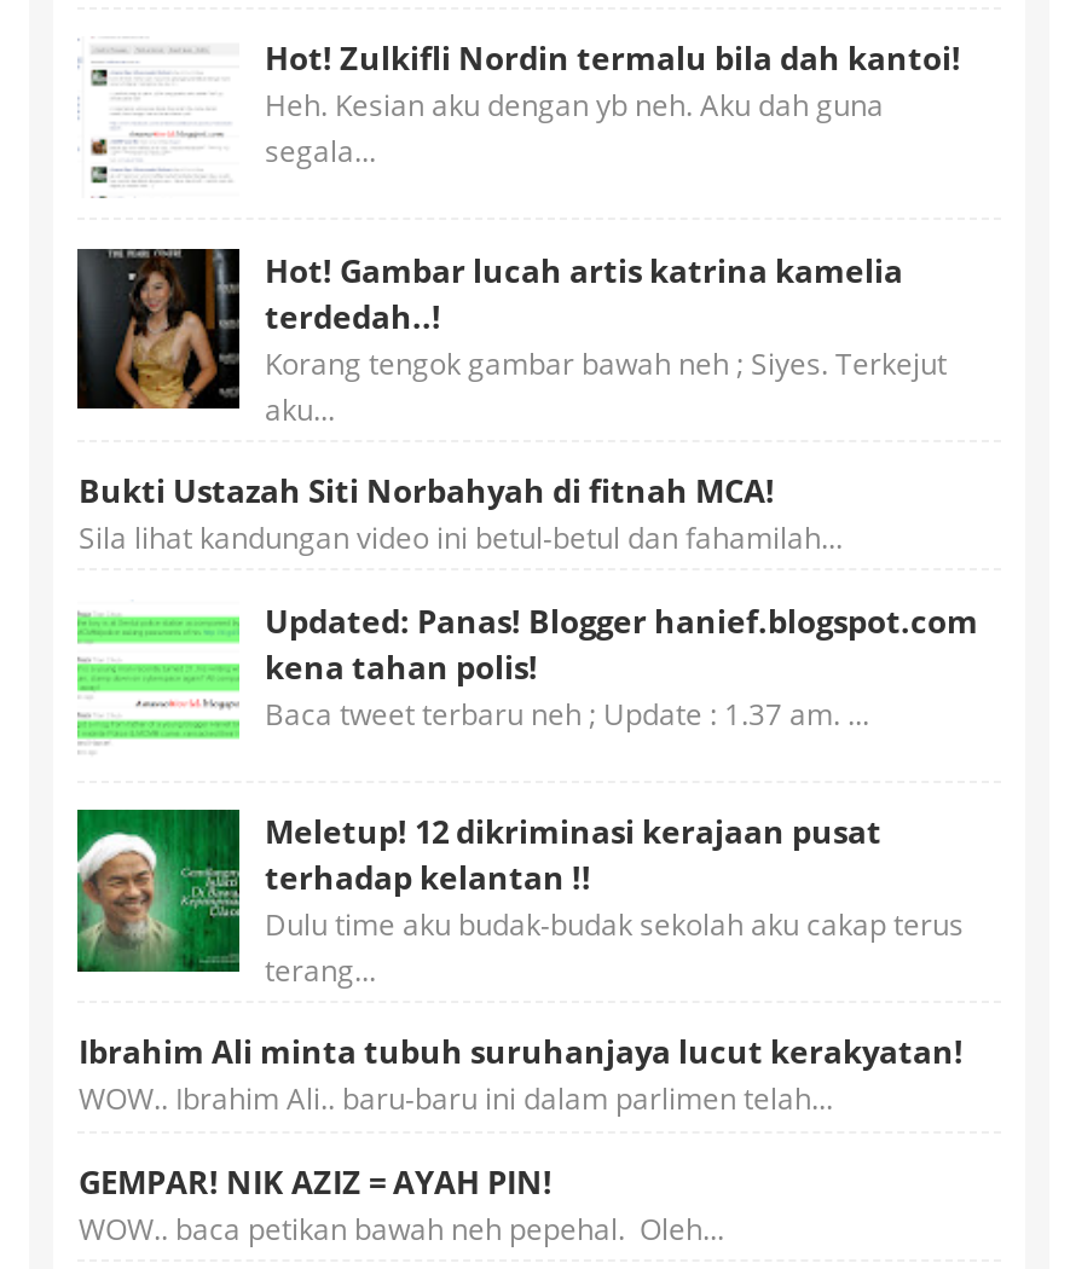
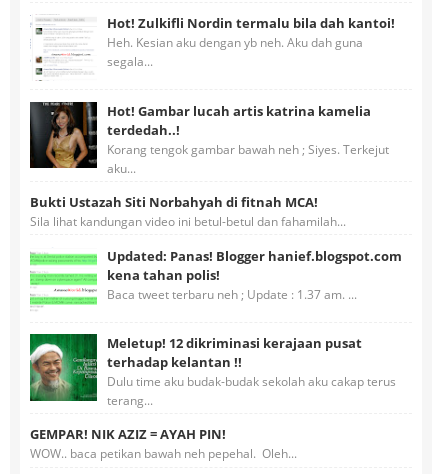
[78,1031,963,1120] Ibrahim Ali minta tubuh suruhanjaya lucut kerakyatan! | WOW.. Ibrahim Ali.. baru-baru ini dalam parlimen telah... -> none

